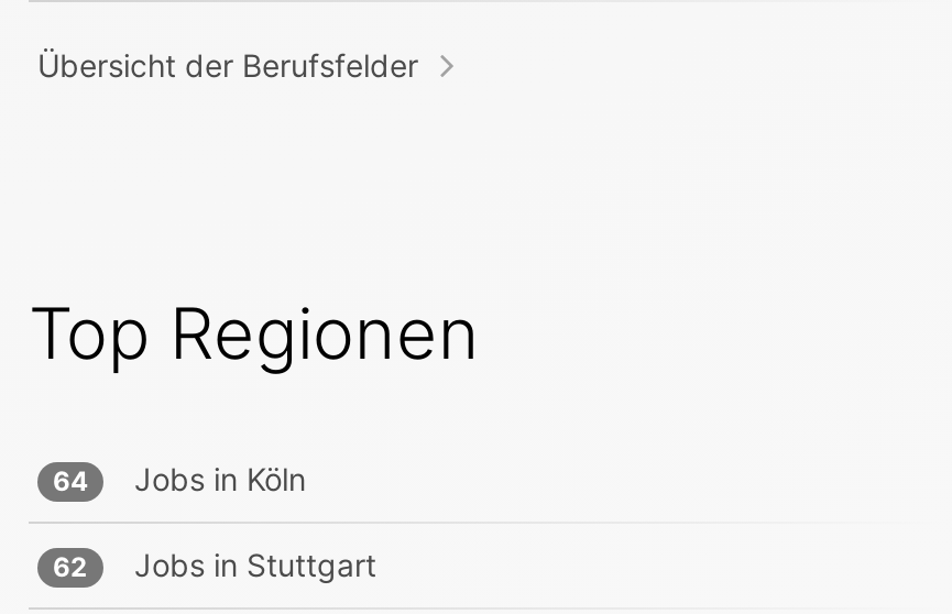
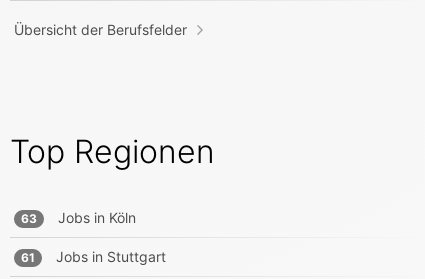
[53,460,306,498] 64 Jobs in Köln -> [21,209,136,226] 63 Jobs in Köln
[53,546,376,584] 62 Jobs in Stuttgart -> [21,248,166,265] 61 Jobs in Stuttgart

